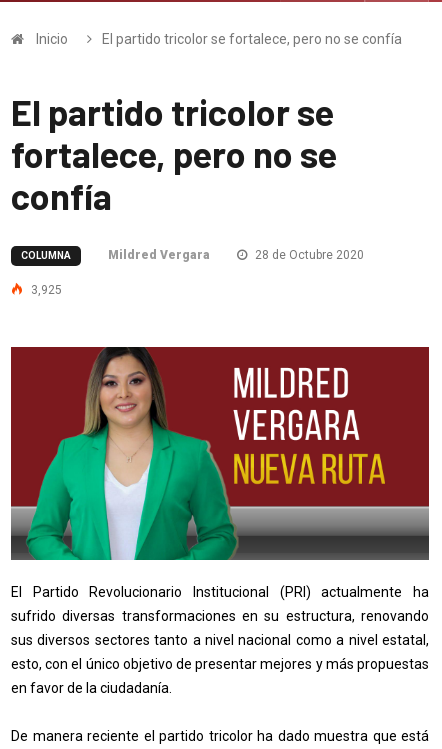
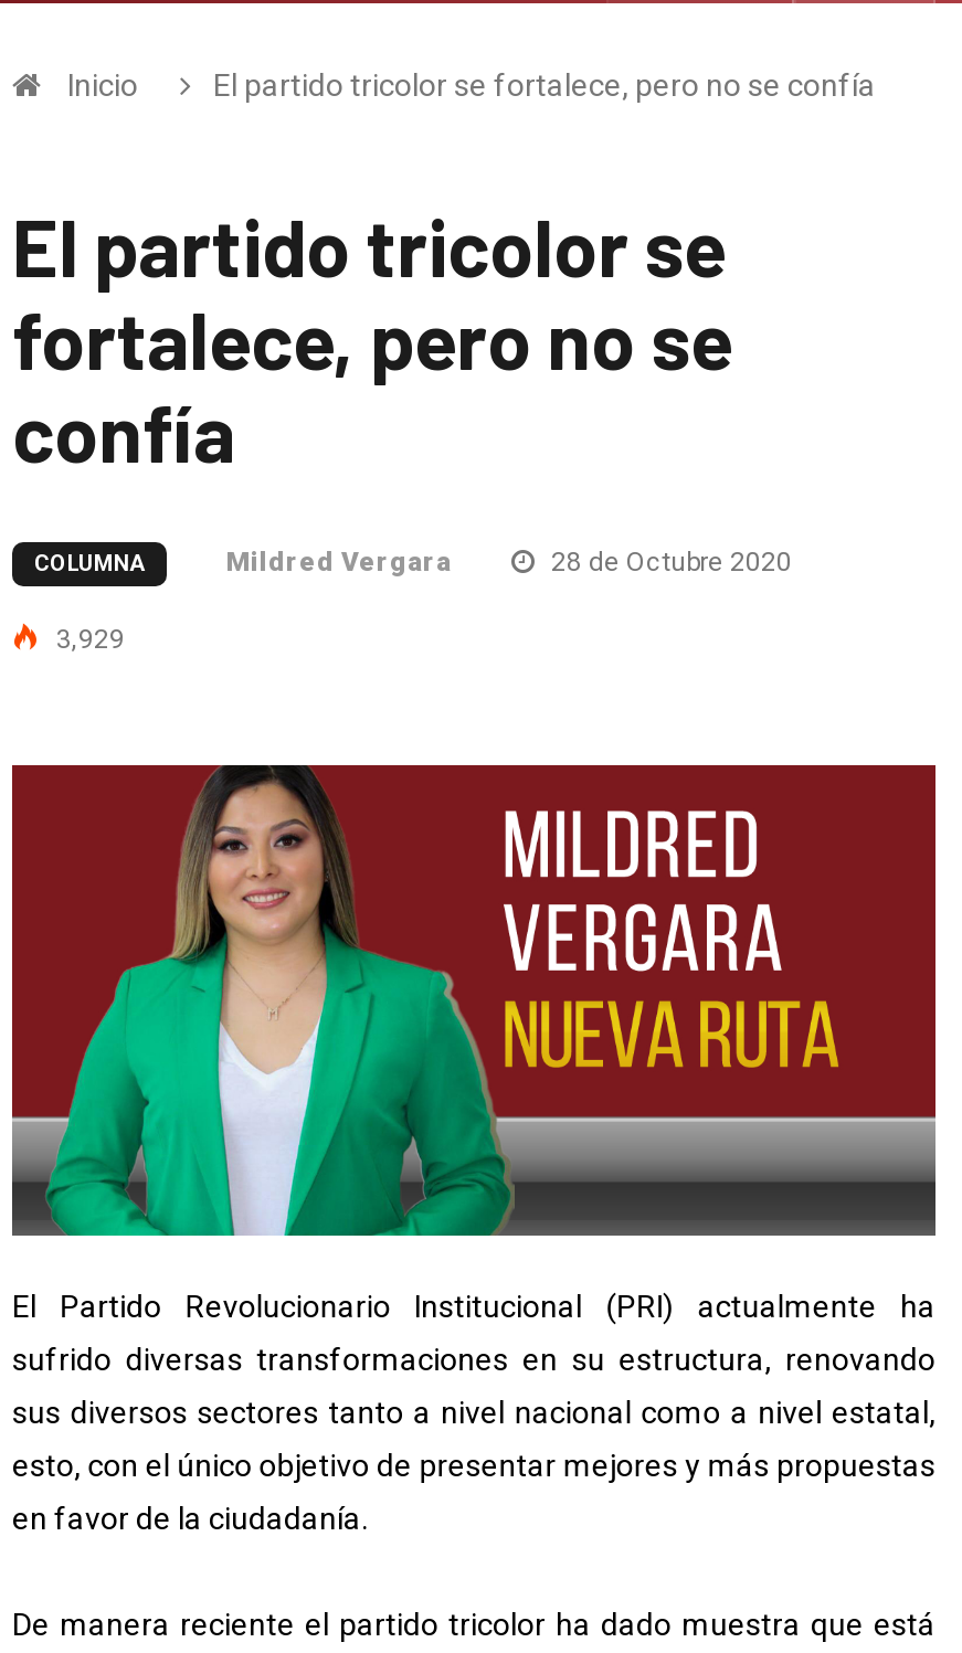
[28,282,62,296] 3,925 -> [50,623,125,654] 3,929

